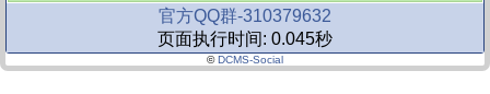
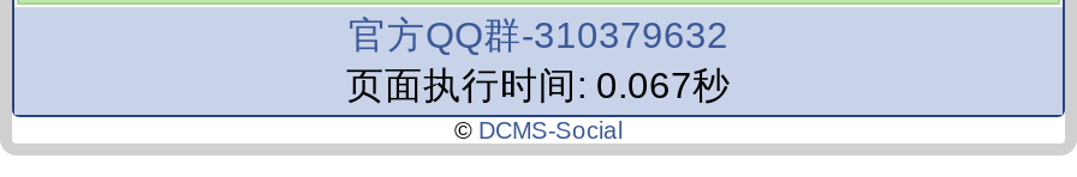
[157,30,332,48] 页面执行时间: 0.045秒 -> [346,65,731,105] 页面执行时间: 0.067秒

